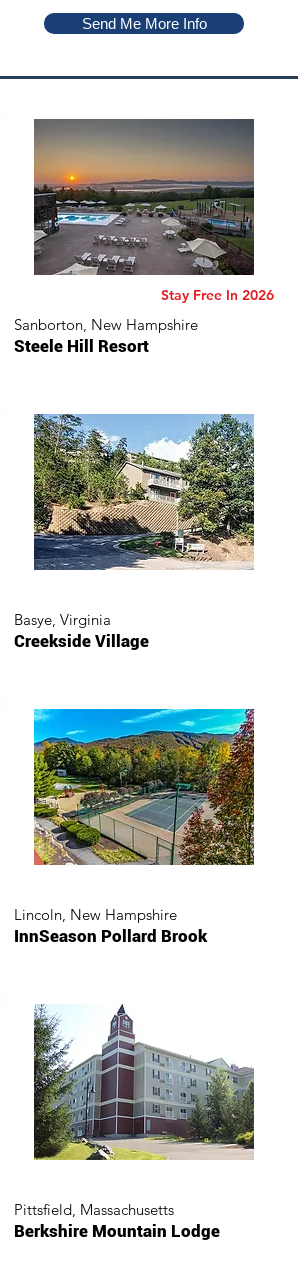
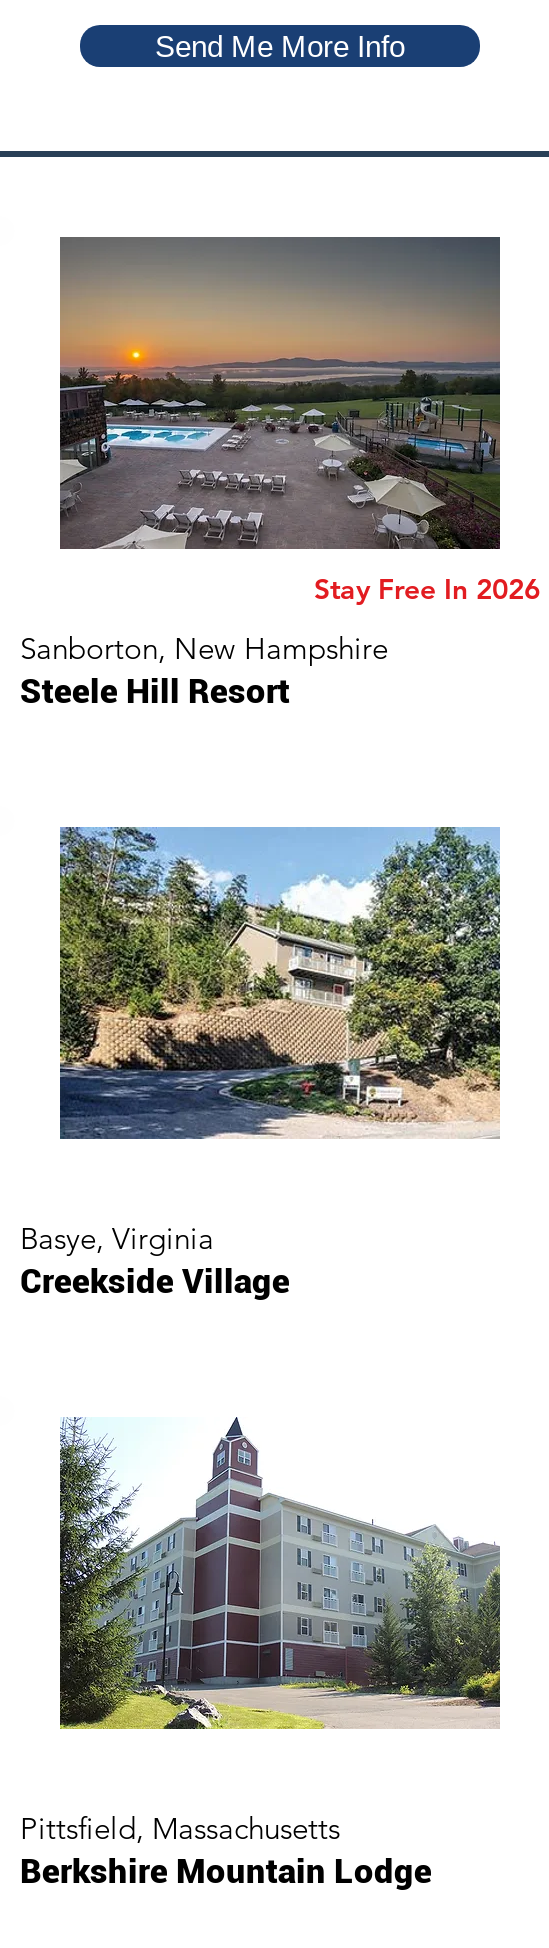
[14,708,255,946] [image] | Lincoln, New Hampshire | InnSeason Pollard Brook -> none

